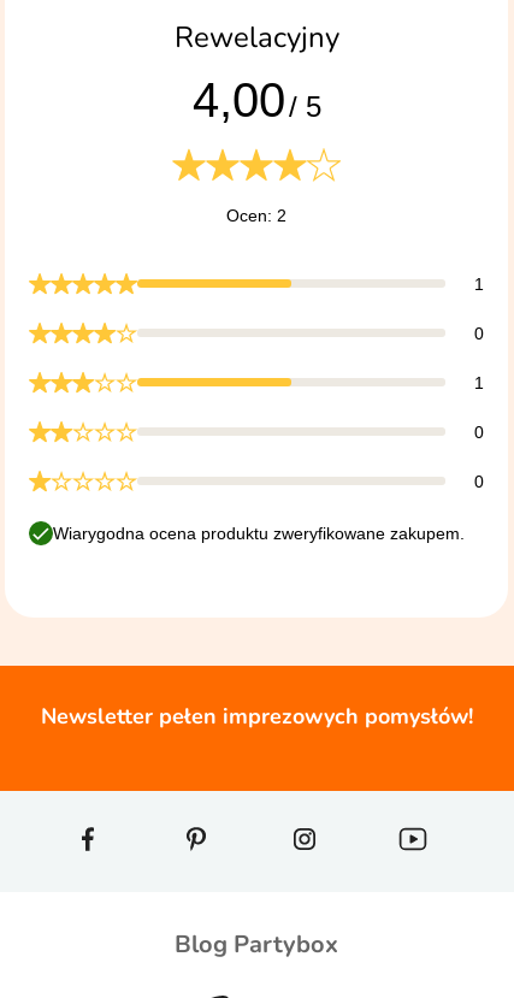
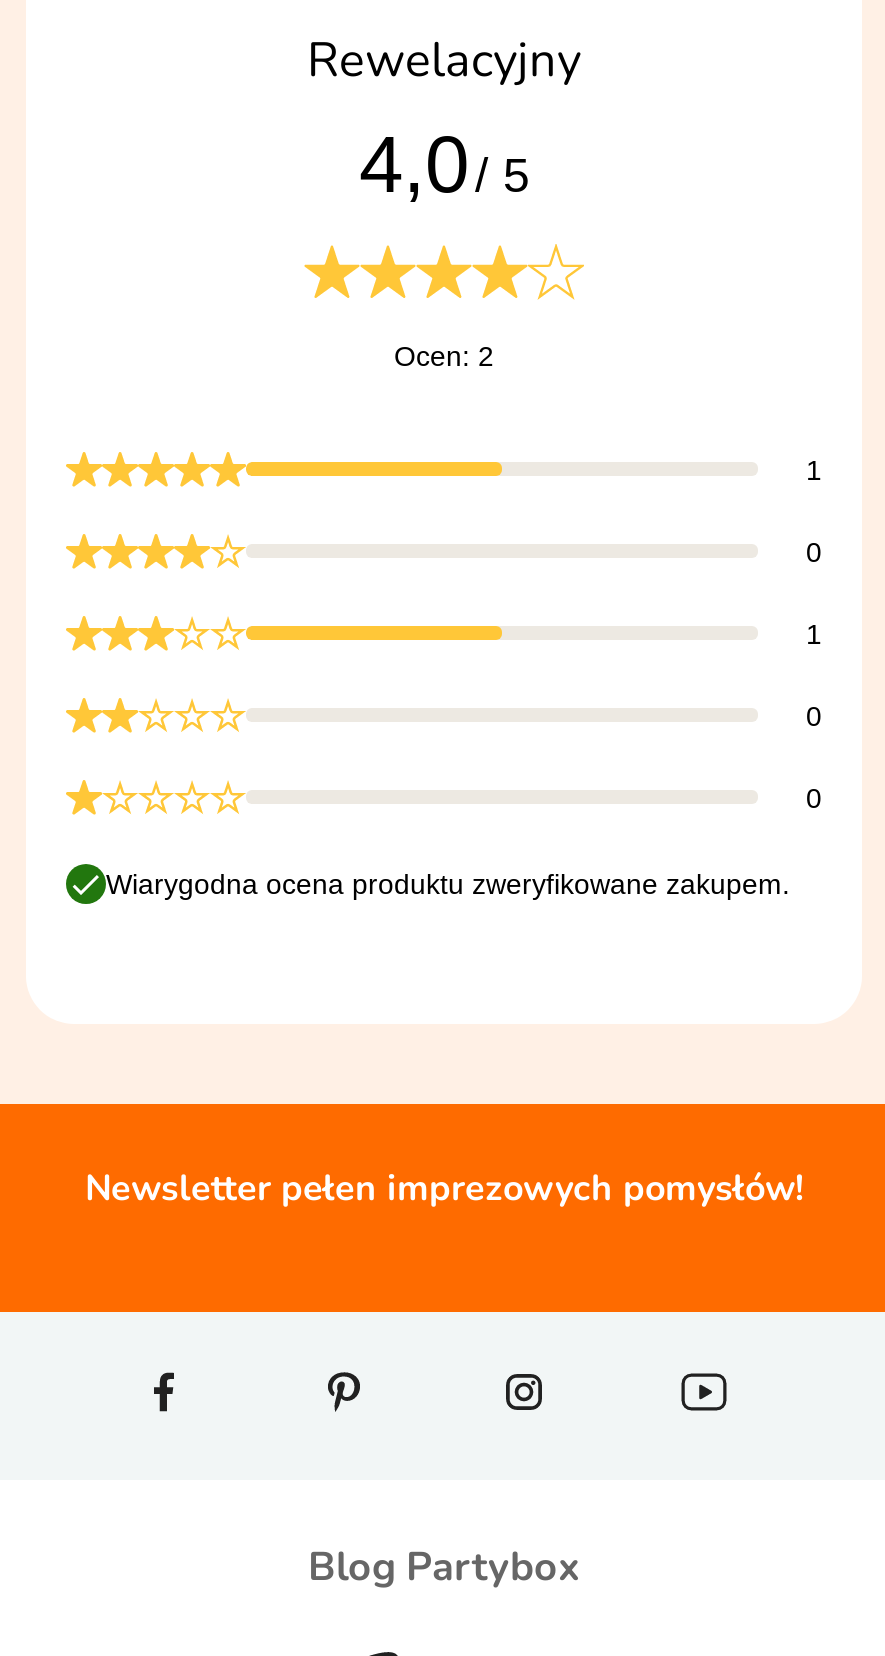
[192,73,321,126] 4,00 / 5 -> [359,120,529,208] 4,0 / 5

